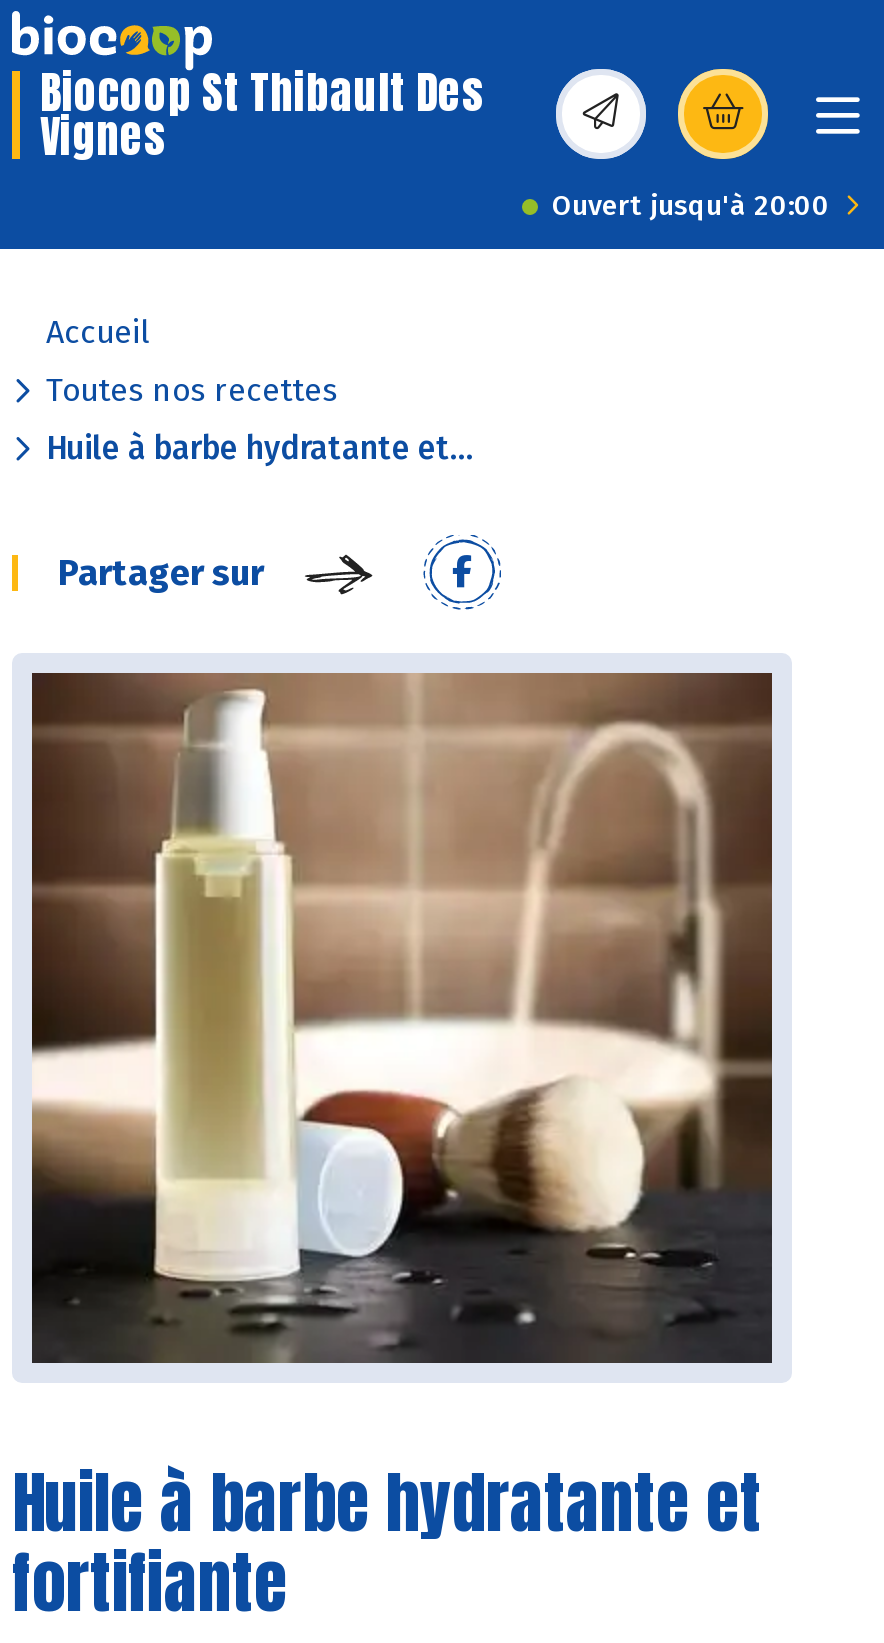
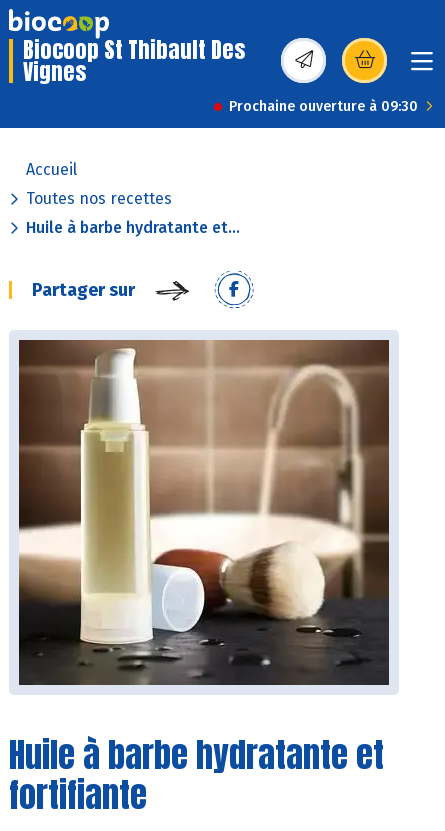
[552,189,830,223] Ouvert jusqu'à 20:00 -> [229,98,418,115] Prochaine ouverture à 09:30

